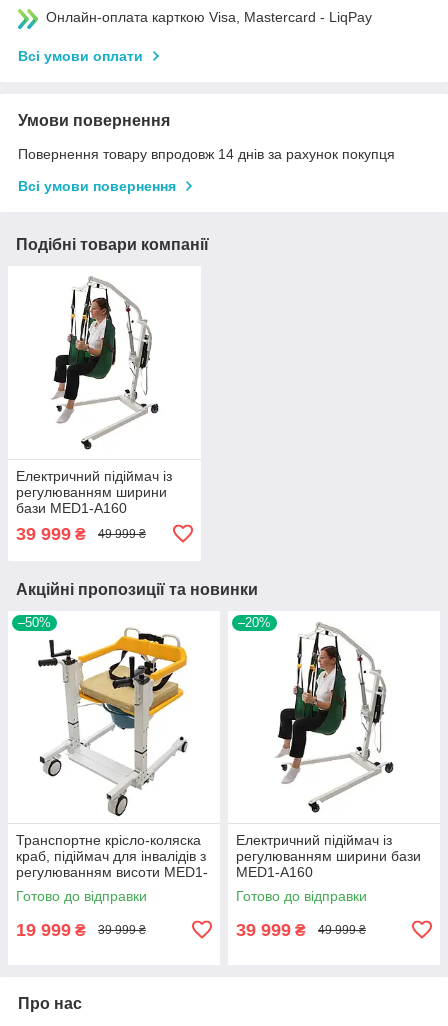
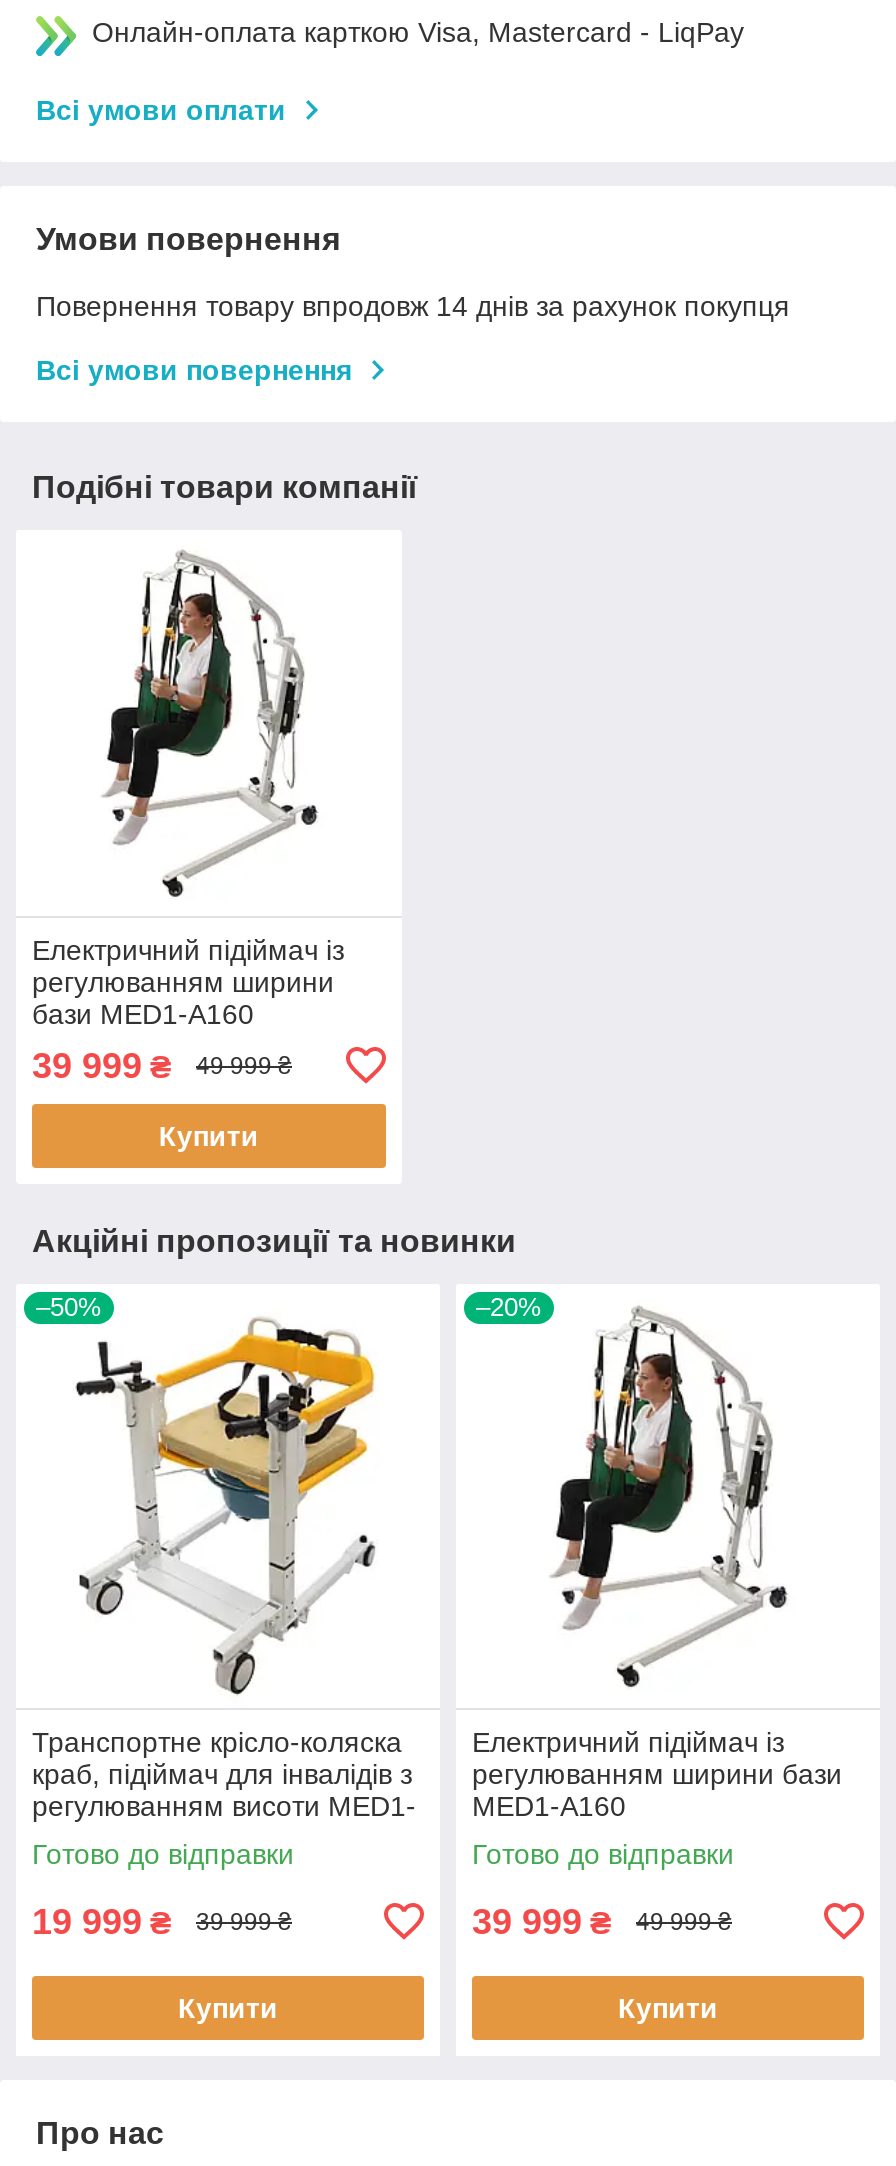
none -> [159,1120,259,1152] Купити
none -> [178,1992,278,2024] Купити
none -> [618,1992,718,2024] Купити

